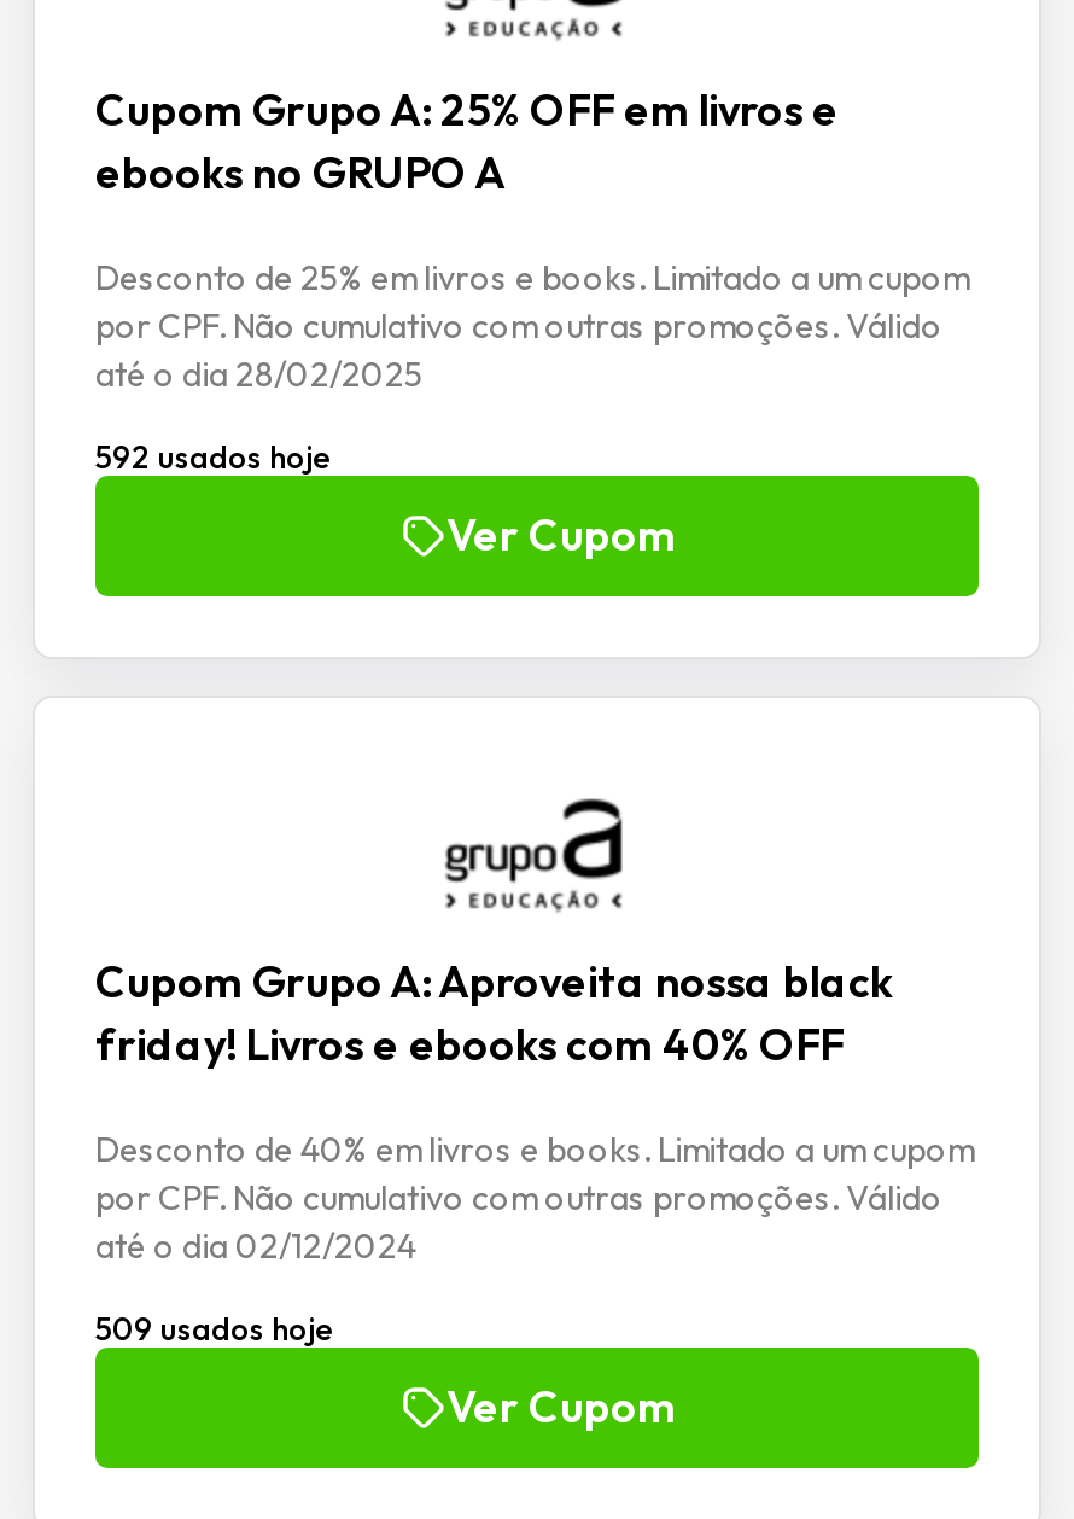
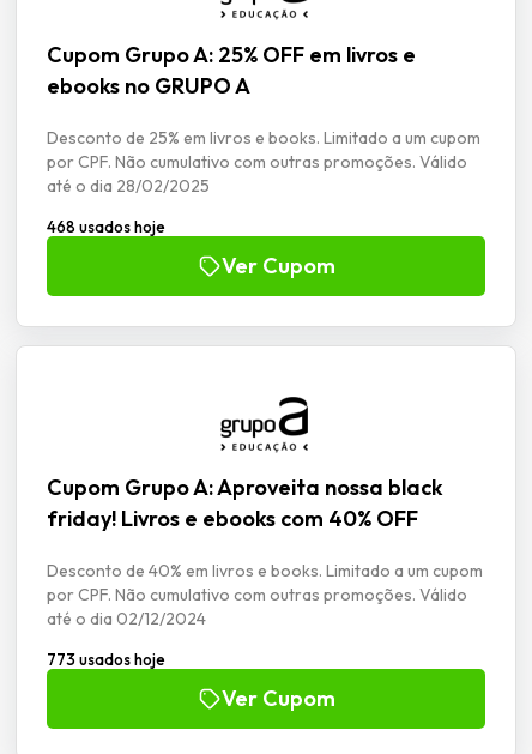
[95,437,332,476] 592 usados hoje -> [47,217,165,236] 468 usados hoje
[95,1309,334,1348] 509 usados hoje -> [47,650,165,669] 773 usados hoje

